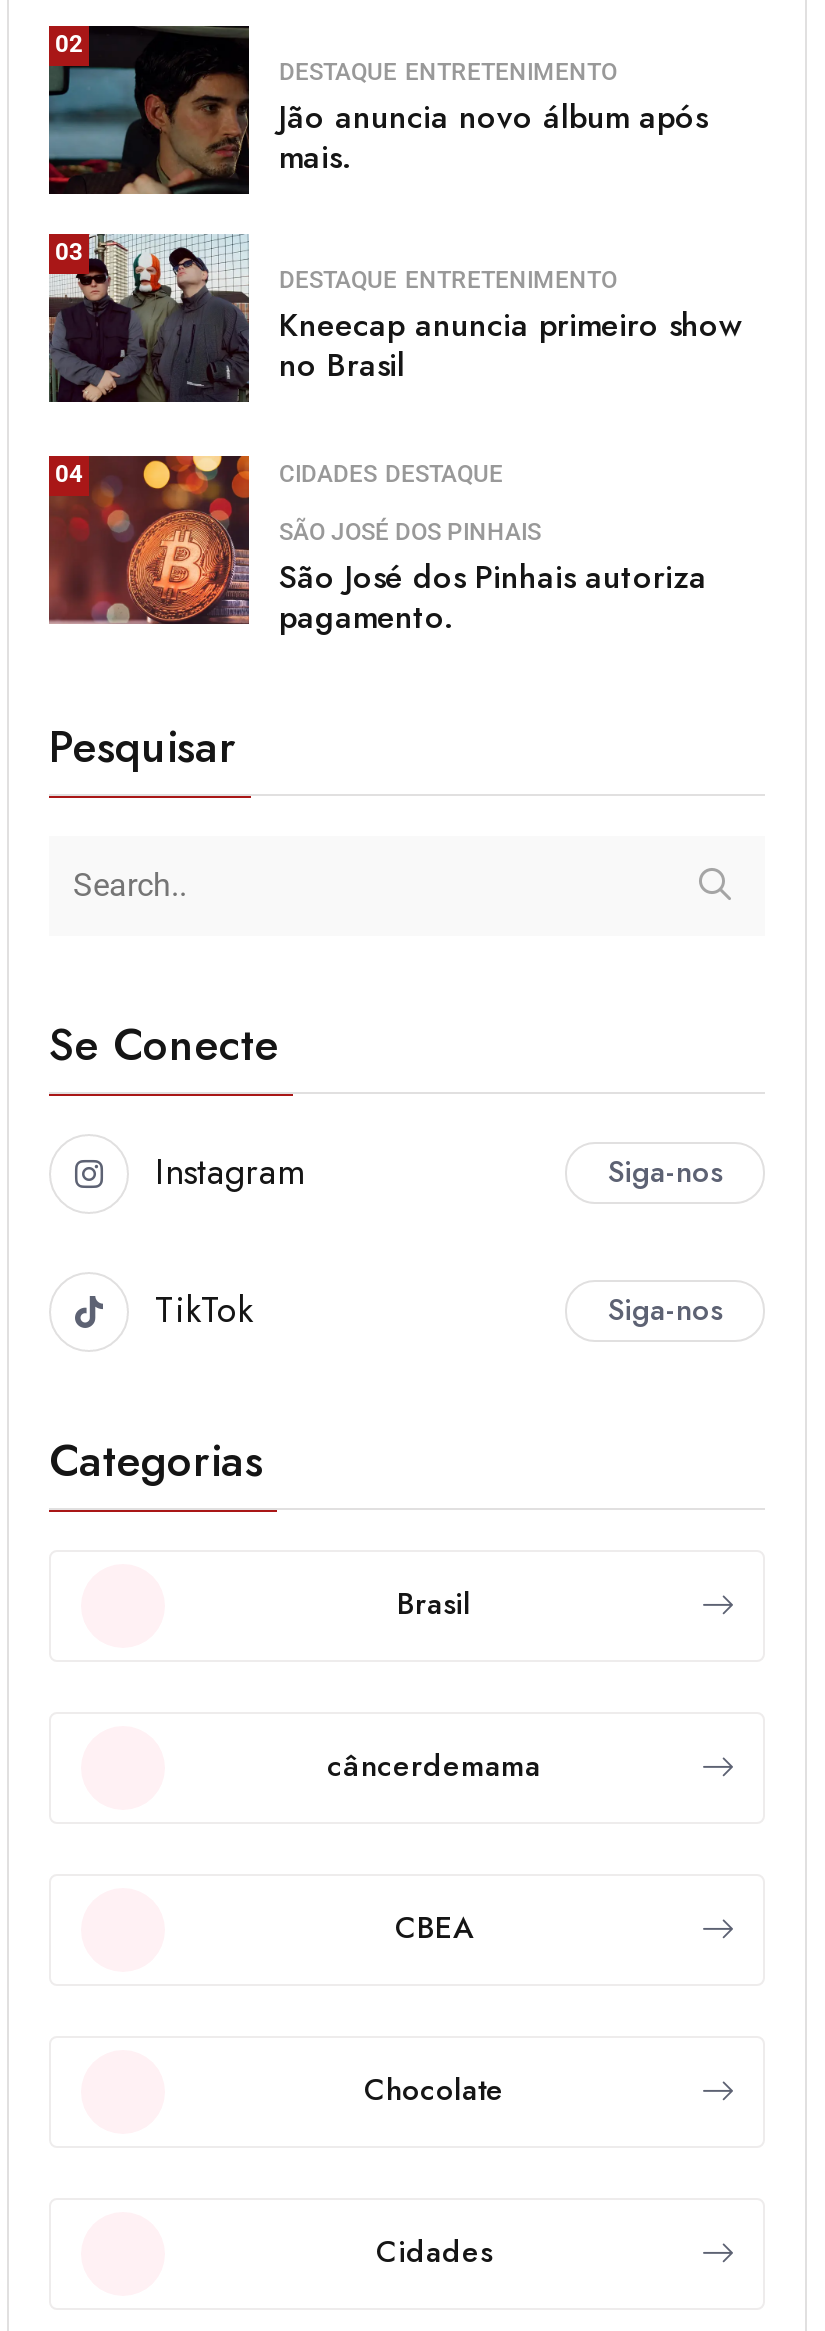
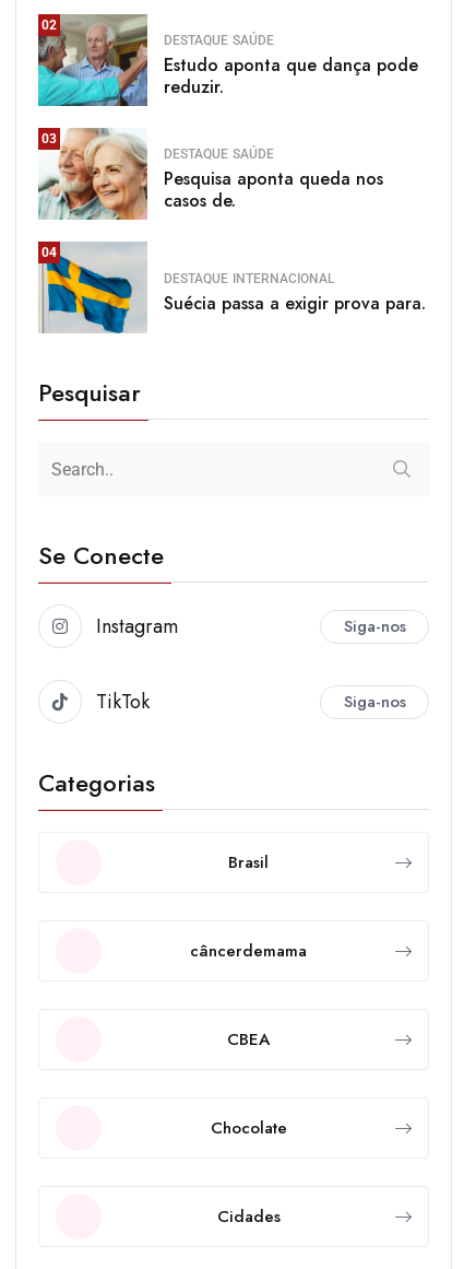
[47,25,707,197] [image] | DESTAQUE ENTRETENIMENTO | Jão anuncia novo álbum após | mais. -> [37,13,418,107] [image] | DESTAQUE SAÚDE | Estudo aponta que dança pode | reduzir.
[47,233,741,405] [image] | DESTAQUE ENTRETENIMENTO | Kneecap anuncia primeiro show | no Brasil -> [37,127,383,221] [image] | DESTAQUE SAÚDE | Pesquisa aponta queda nos | casos de.
[47,455,707,639] [image] | CIDADES DESTAQUE | SÃO JOSÉ DOS PINHAIS | São José dos Pinhais autoriza | pagamento. -> [38,240,426,333] [image] | DESTAQUE INTERNACIONAL | Suécia passa a exigir prova para.

